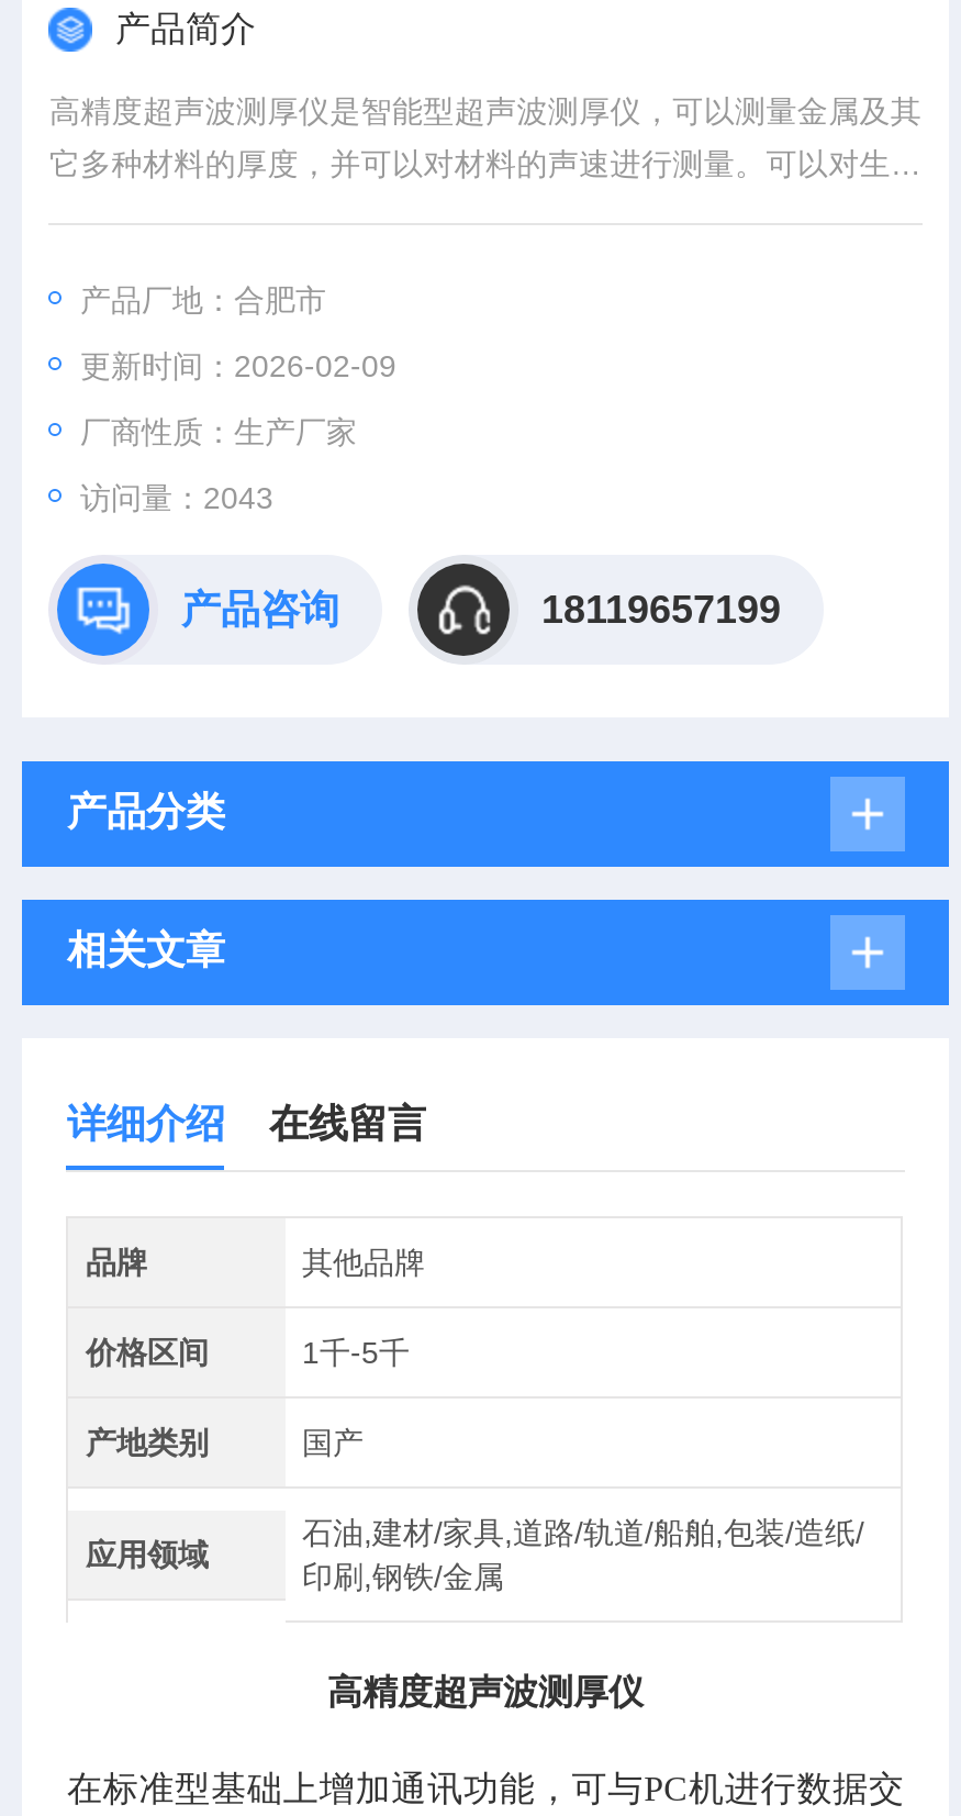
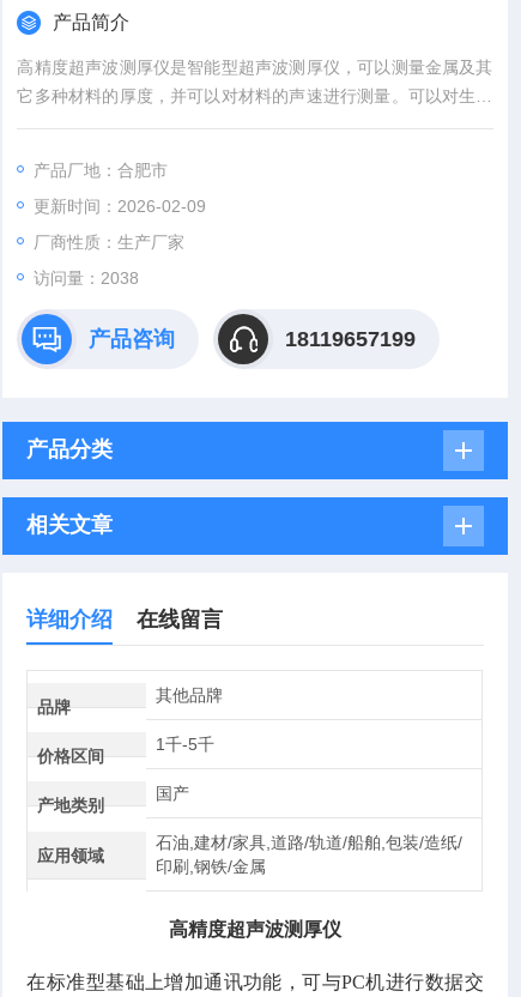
[80,480,273,515] 访问量：2043 -> [34,268,139,288] 访问量：2038

